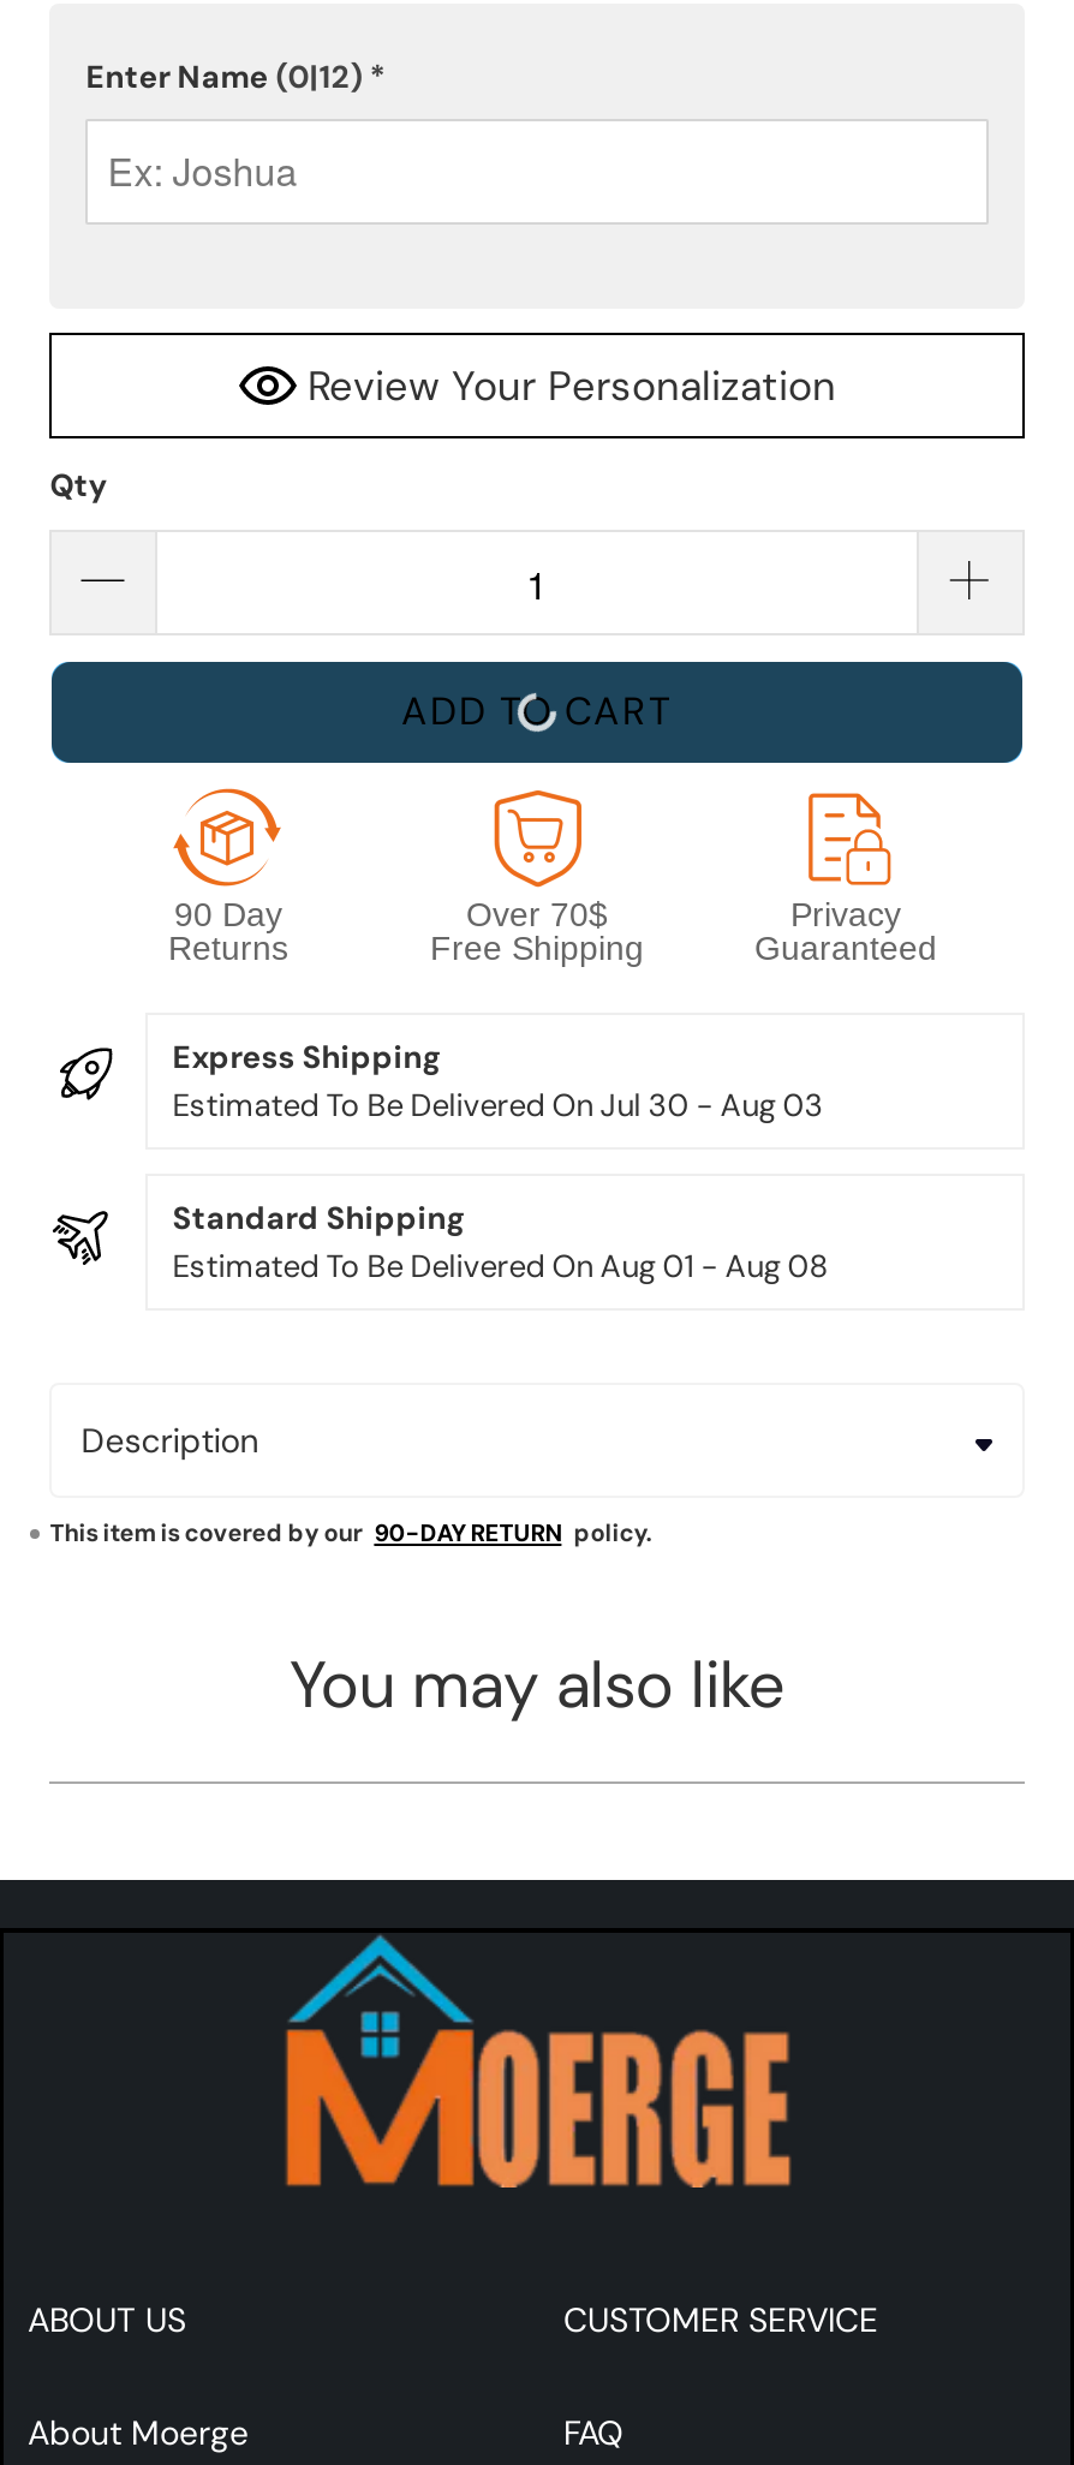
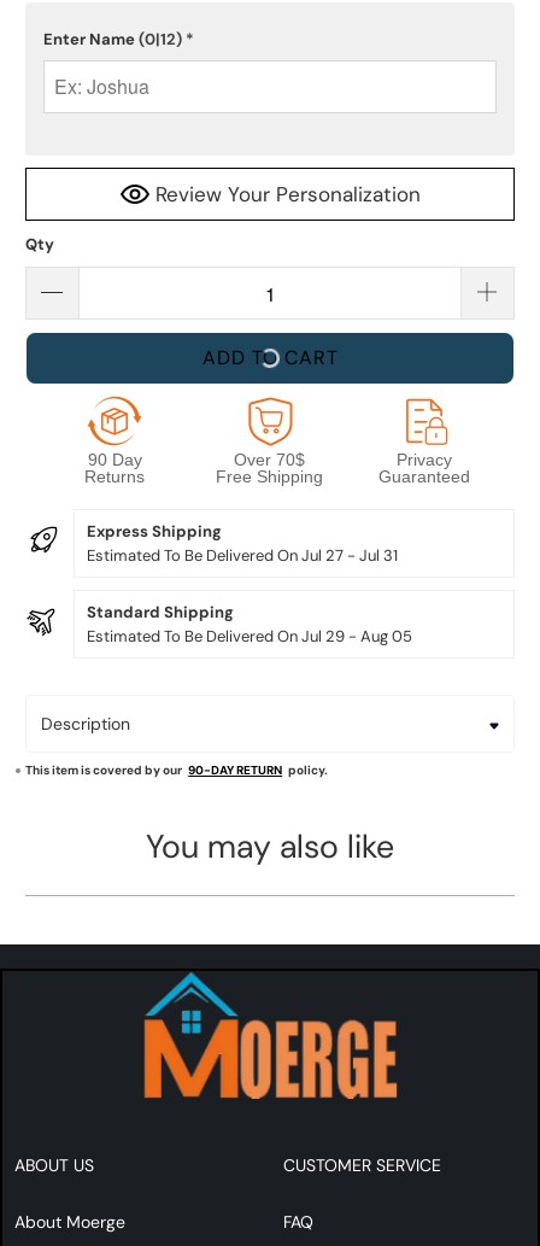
[172,1085,823,1126] Estimated To Be Delivered On Jul 30 - Aug 03 -> [87,545,398,566] Estimated To Be Delivered On Jul 27 - Jul 31
[172,1246,828,1287] Estimated To Be Delivered On Aug 01 - Aug 08 -> [87,626,412,647] Estimated To Be Delivered On Jul 29 - Aug 05

